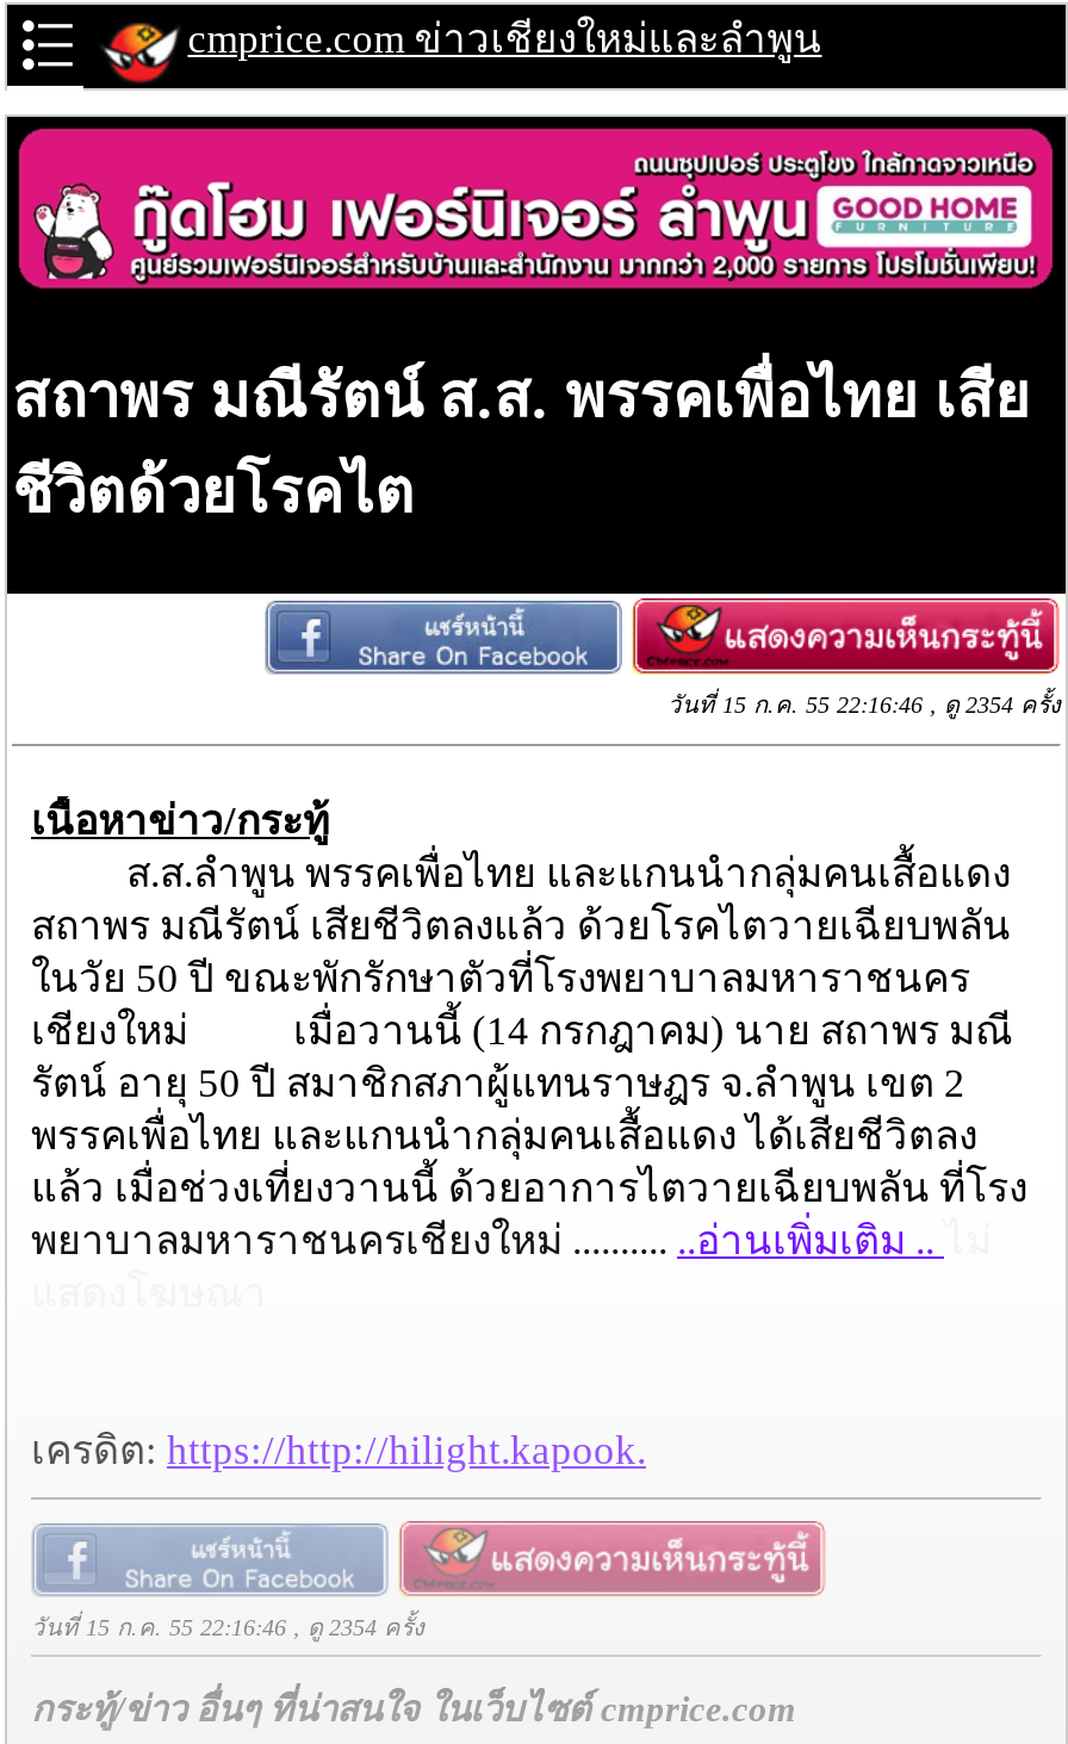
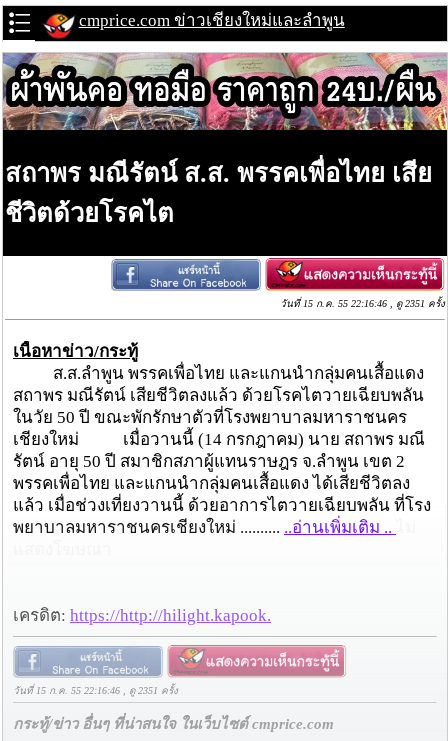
[7,114,1061,293] [image] -> [3,52,445,131] [image]
[667,693,1061,719] วันที่ 15 ก.ค. 55 22:16:46 , ดู 2354 ครั้ง -> [280,298,445,309] วันที่ 15 ก.ค. 55 22:16:46 , ดู 2351 ครั้ง
[31,1615,424,1641] วันที่ 15 ก.ค. 55 22:16:46 , ดู 2354 ครั้ง -> [13,685,178,696] วันที่ 15 ก.ค. 55 22:16:46 , ดู 2351 ครั้ง

